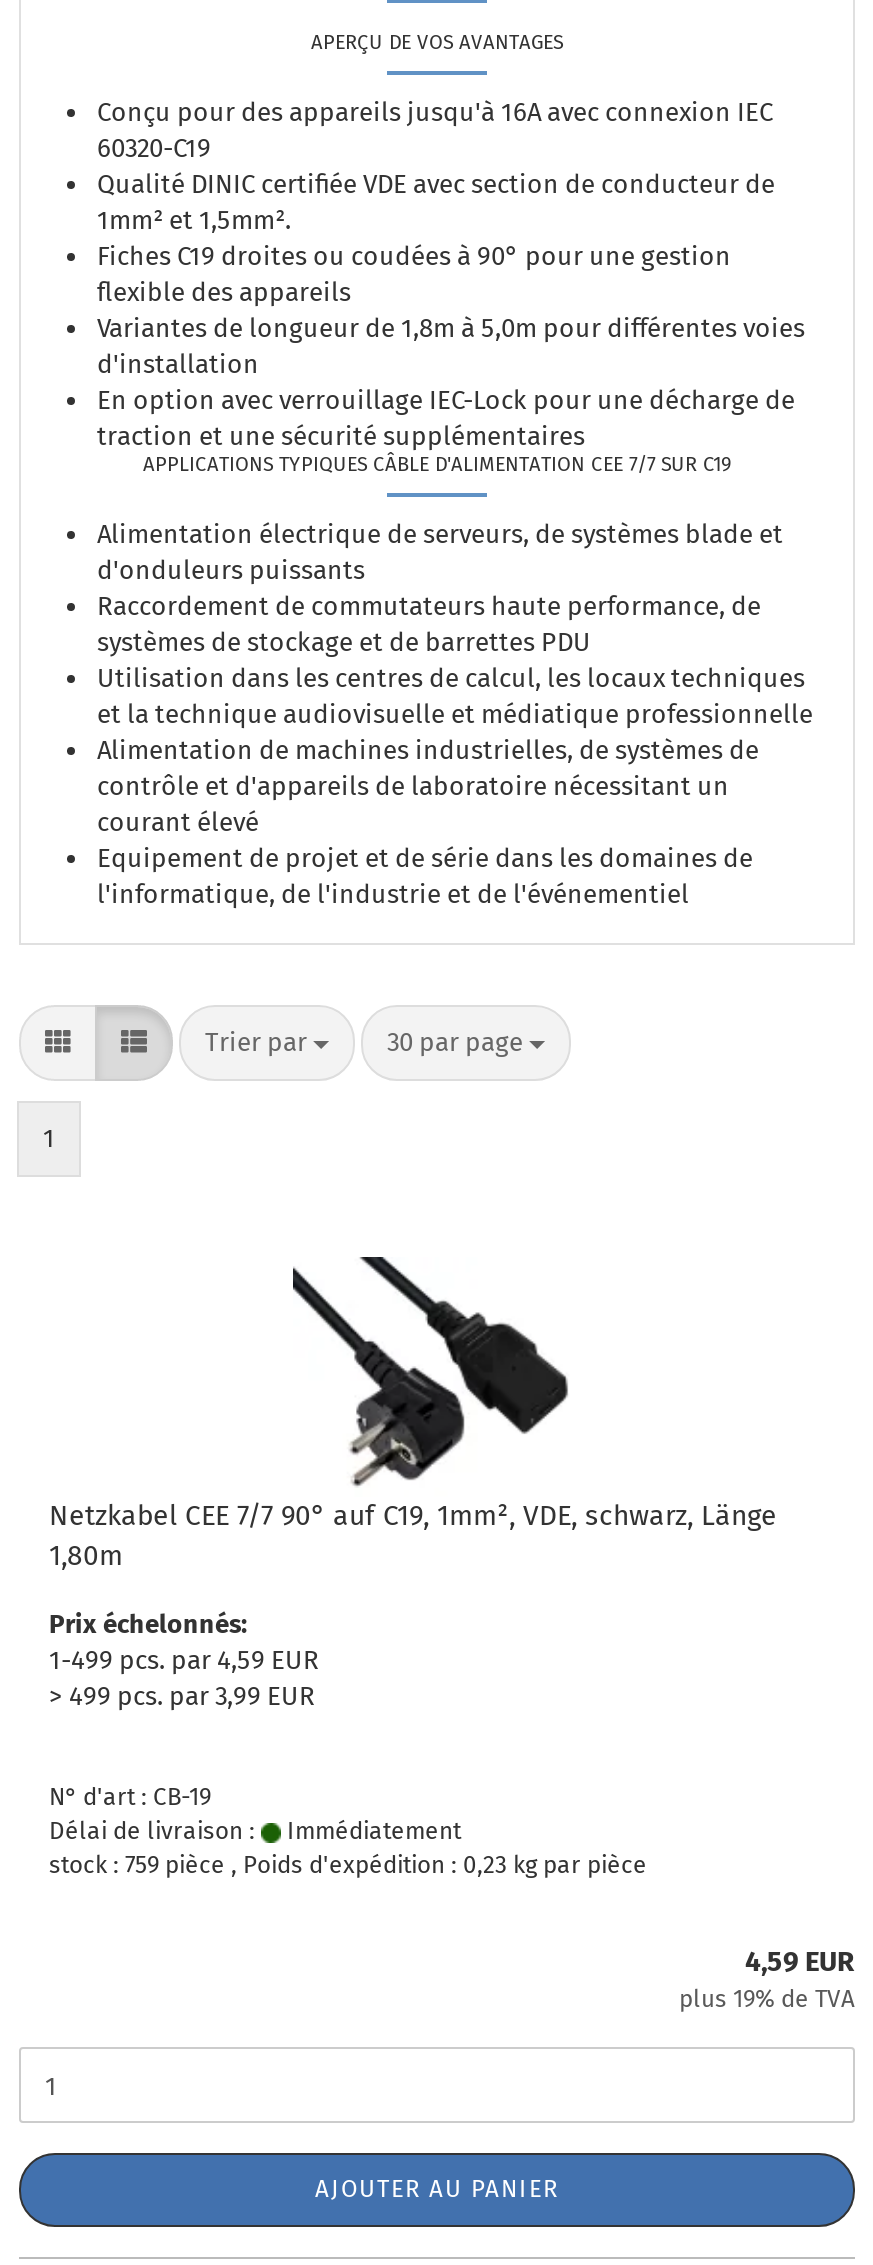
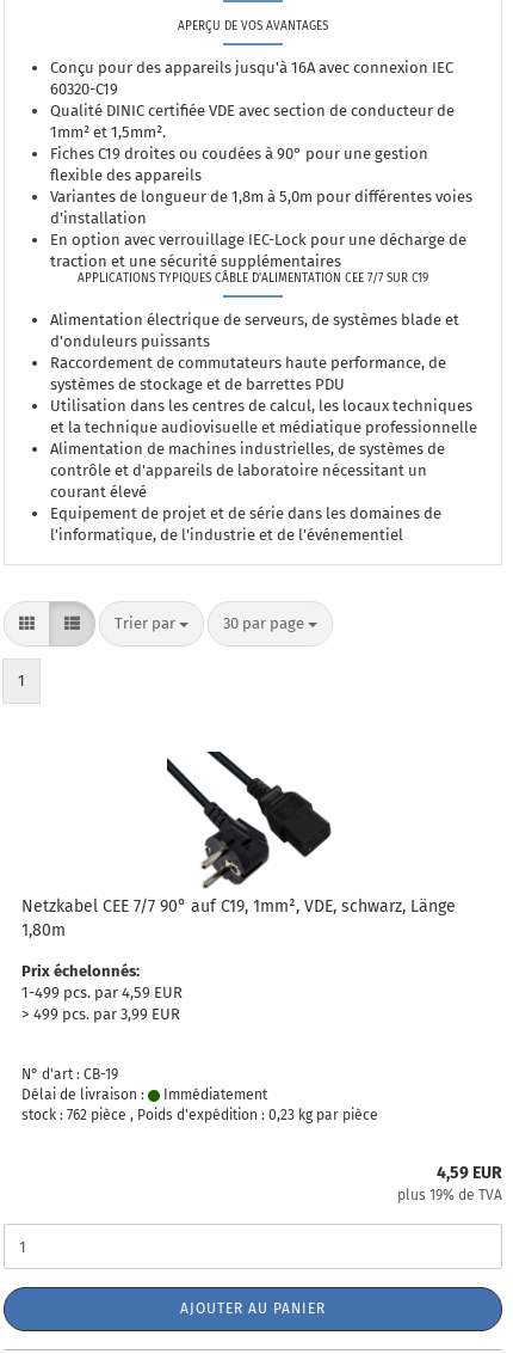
[49,1851,647,1879] stock : 759 pièce , Poids d'expédition : 0,23 kg par pièce -> [21,1107,378,1123] stock : 762 pièce , Poids d'expédition : 0,23 kg par pièce

